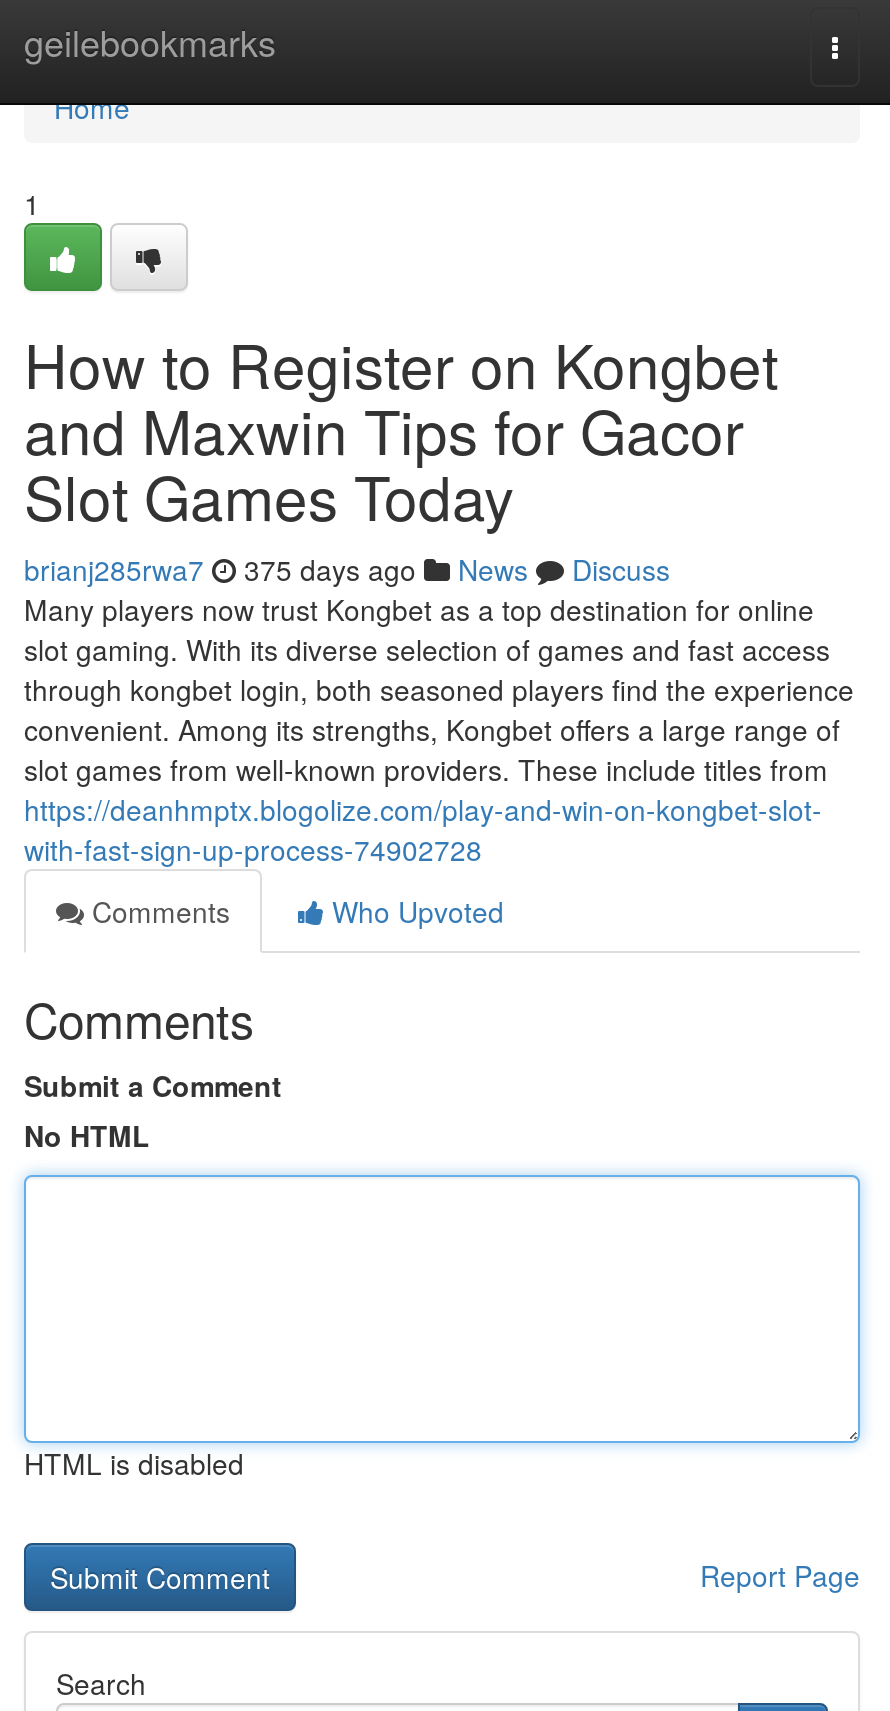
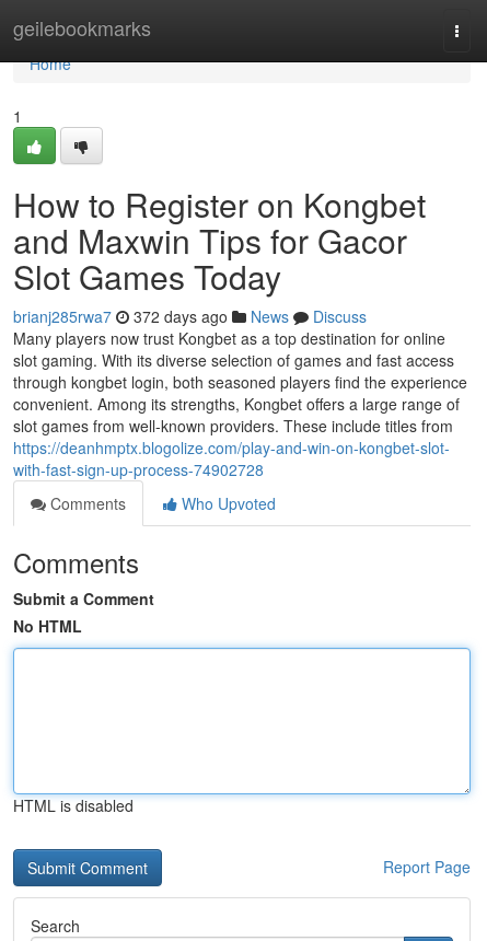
[24,549,670,589] brianj285rwa7 375 days ago News Discuss -> [13,305,367,327] brianj285rwa7 372 days ago News Discuss

